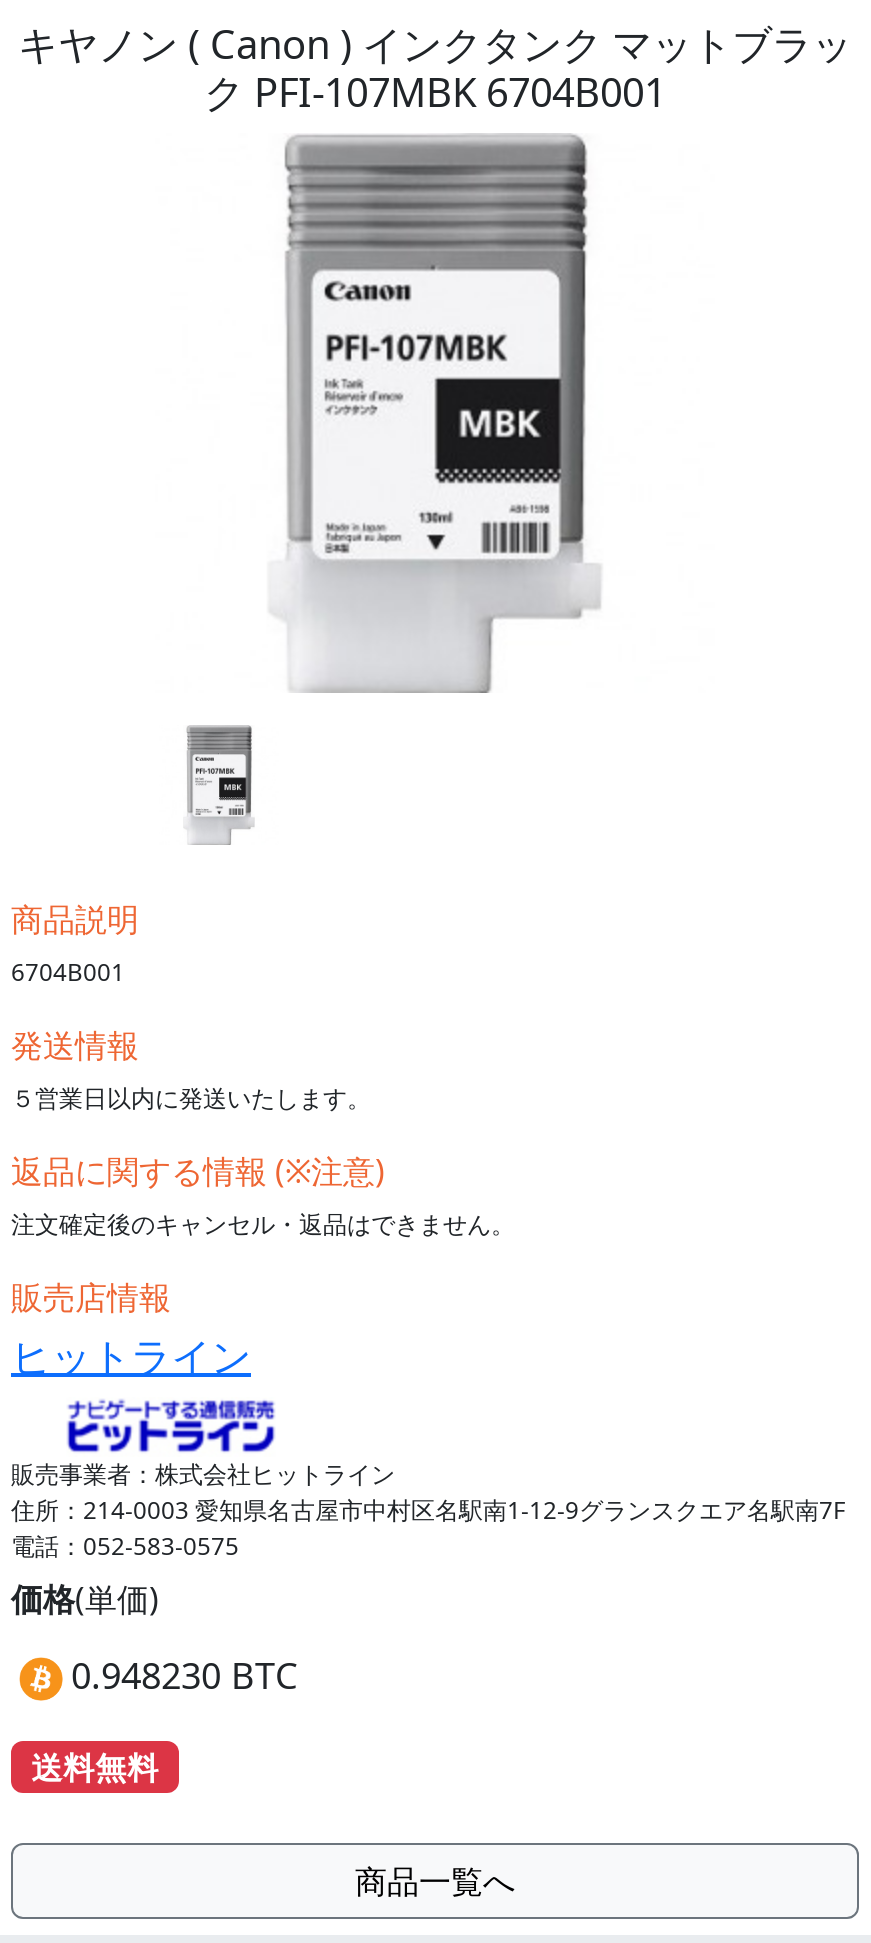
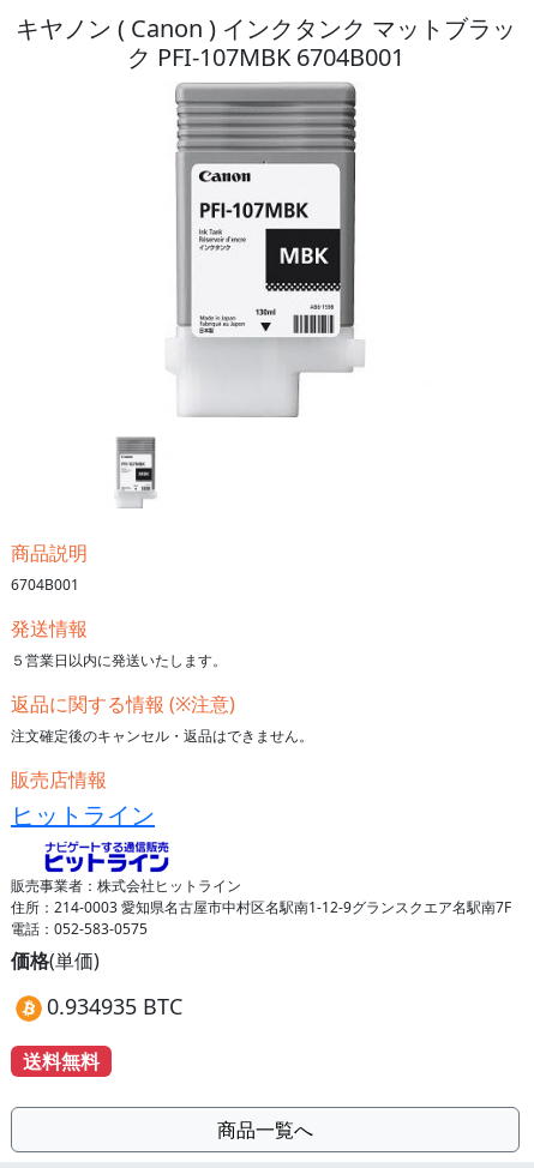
[71,1650,297,1698] 0.948230 BTC -> [47,991,182,1020] 0.934935 BTC

